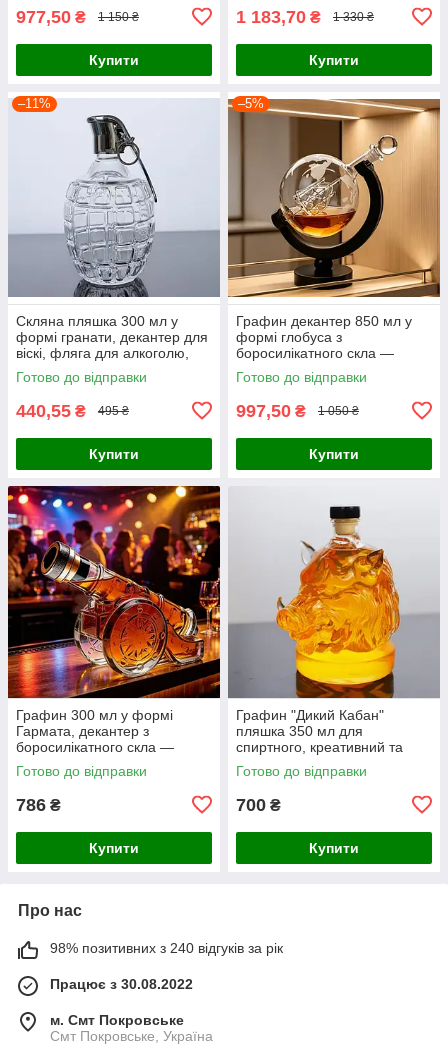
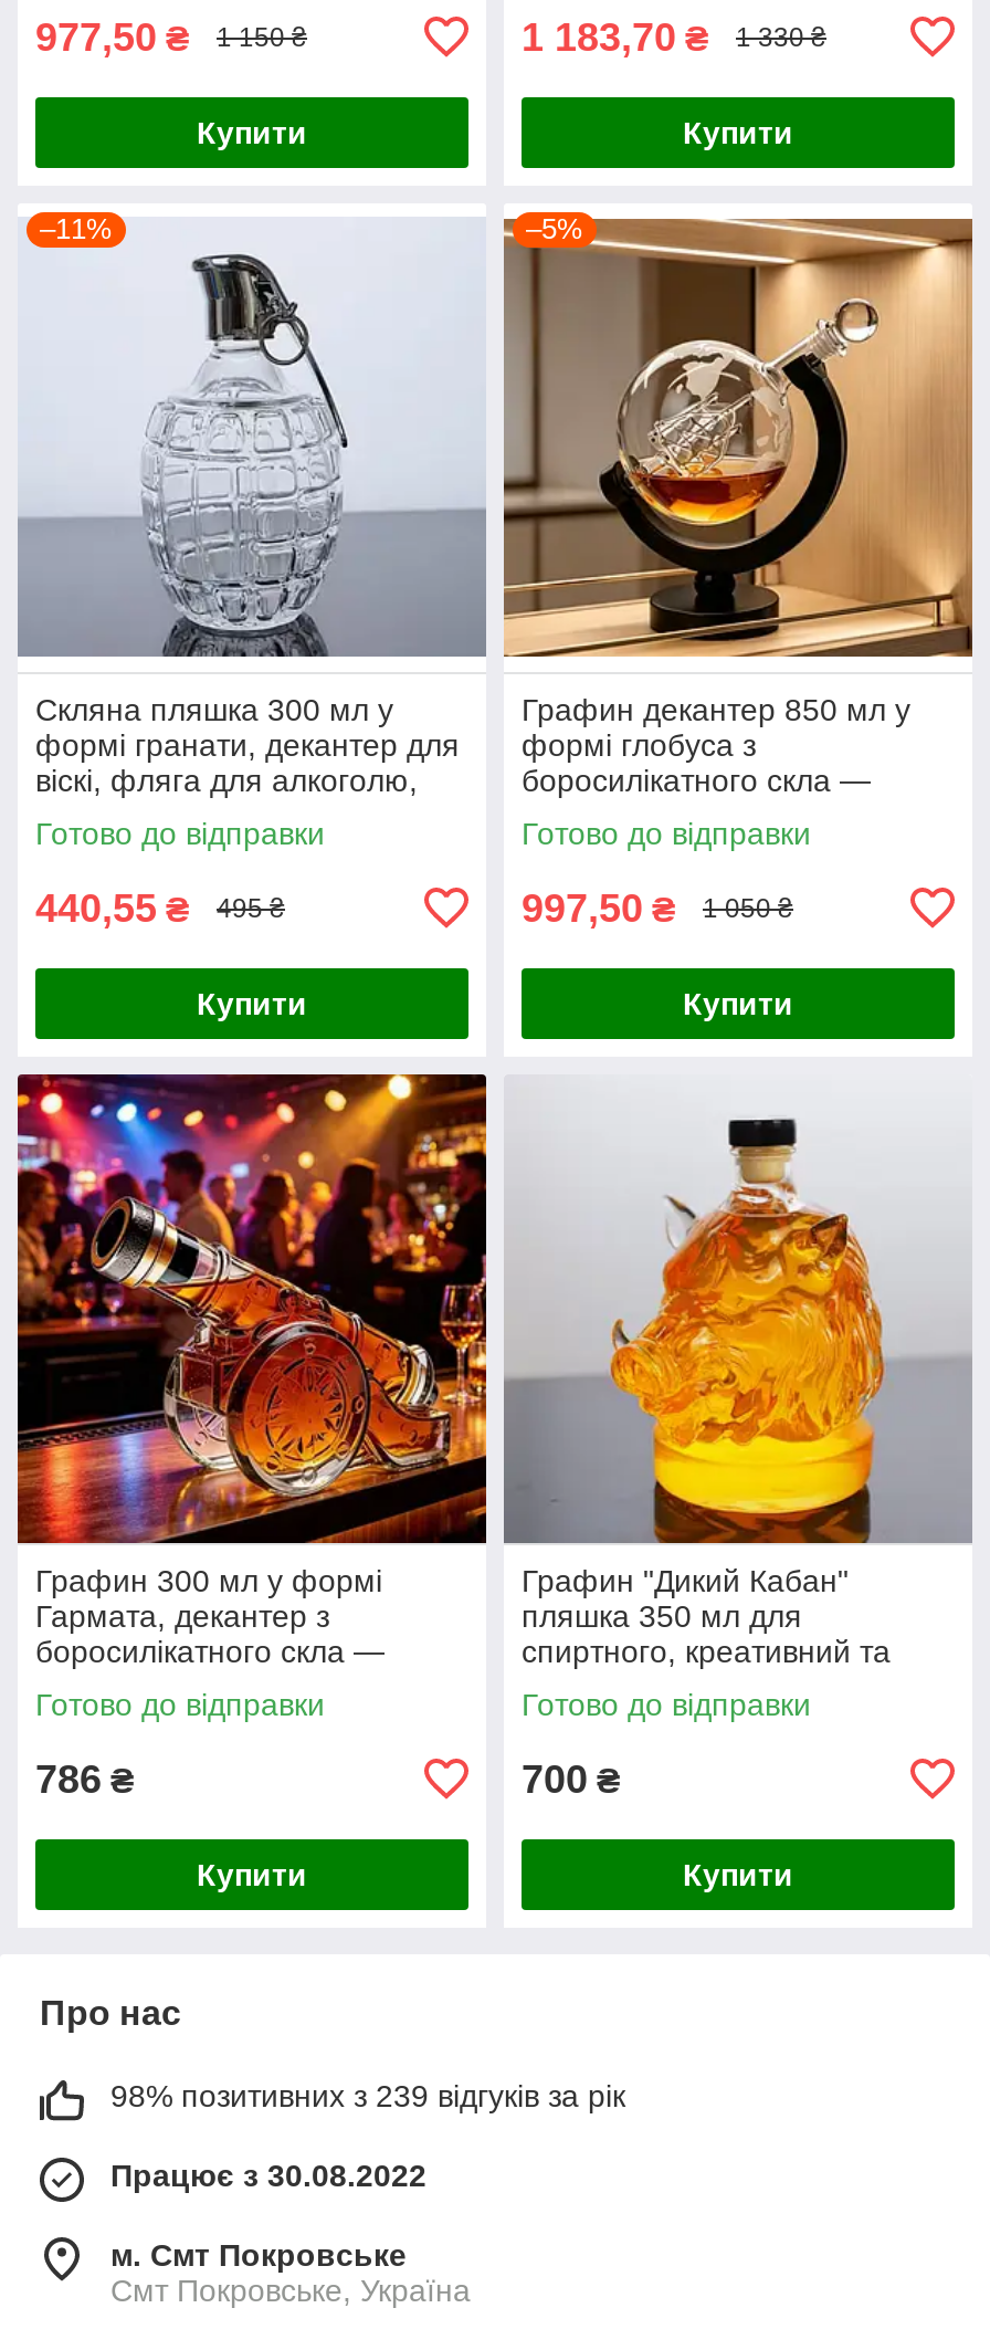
[50,940,283,956] 98% позитивних з 240 відгуків за рік -> [110,2078,625,2113] 98% позитивних з 239 відгуків за рік

